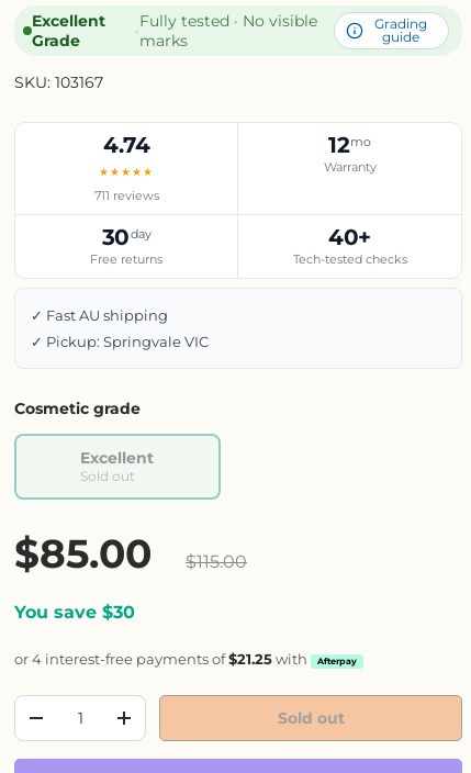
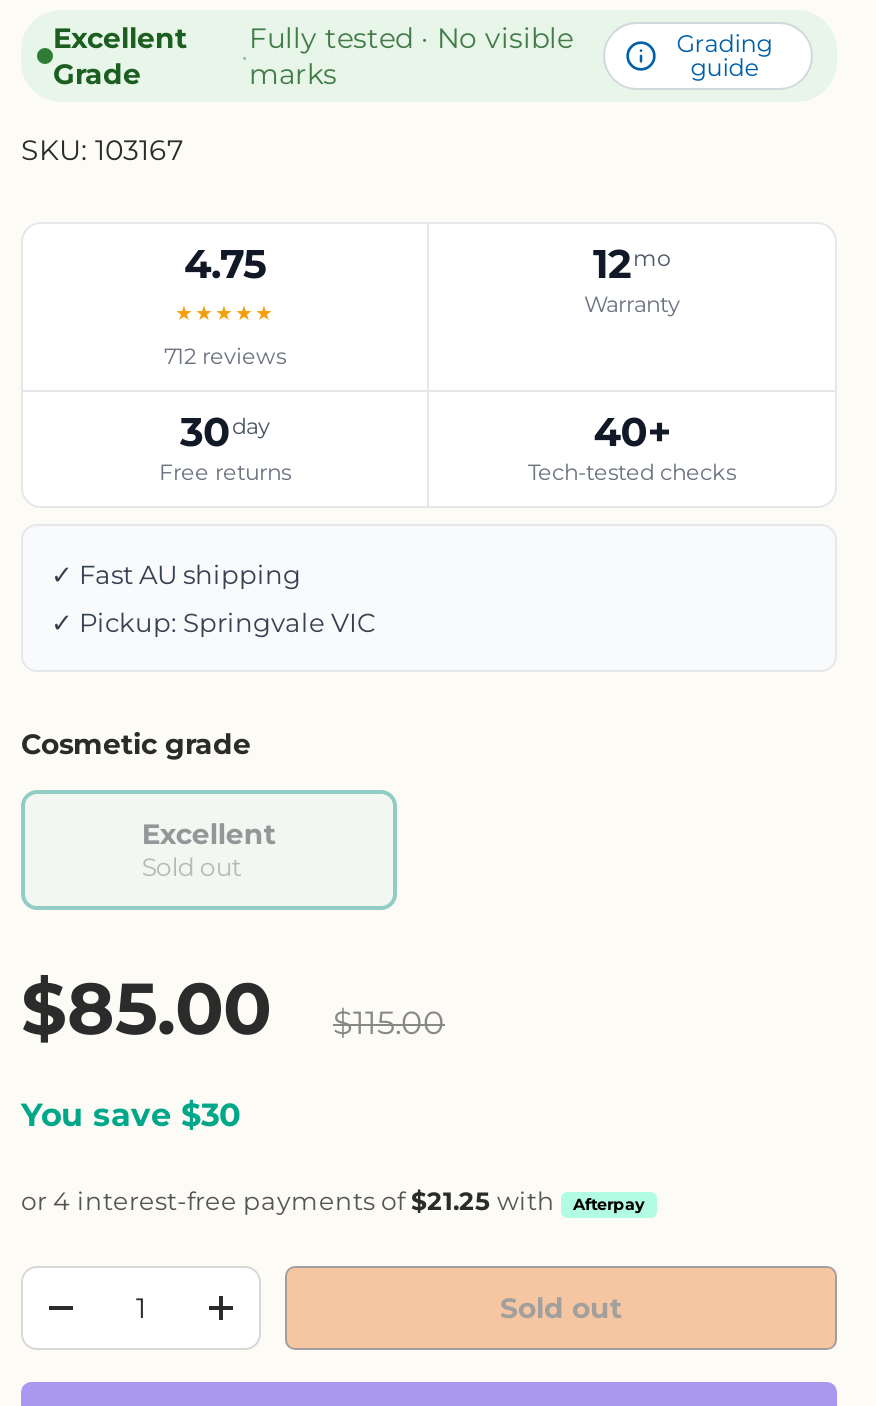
[103,132,149,158] 4.74 -> [184,240,266,288] 4.75
[94,188,159,203] 711 reviews -> [164,342,286,370] 712 reviews

